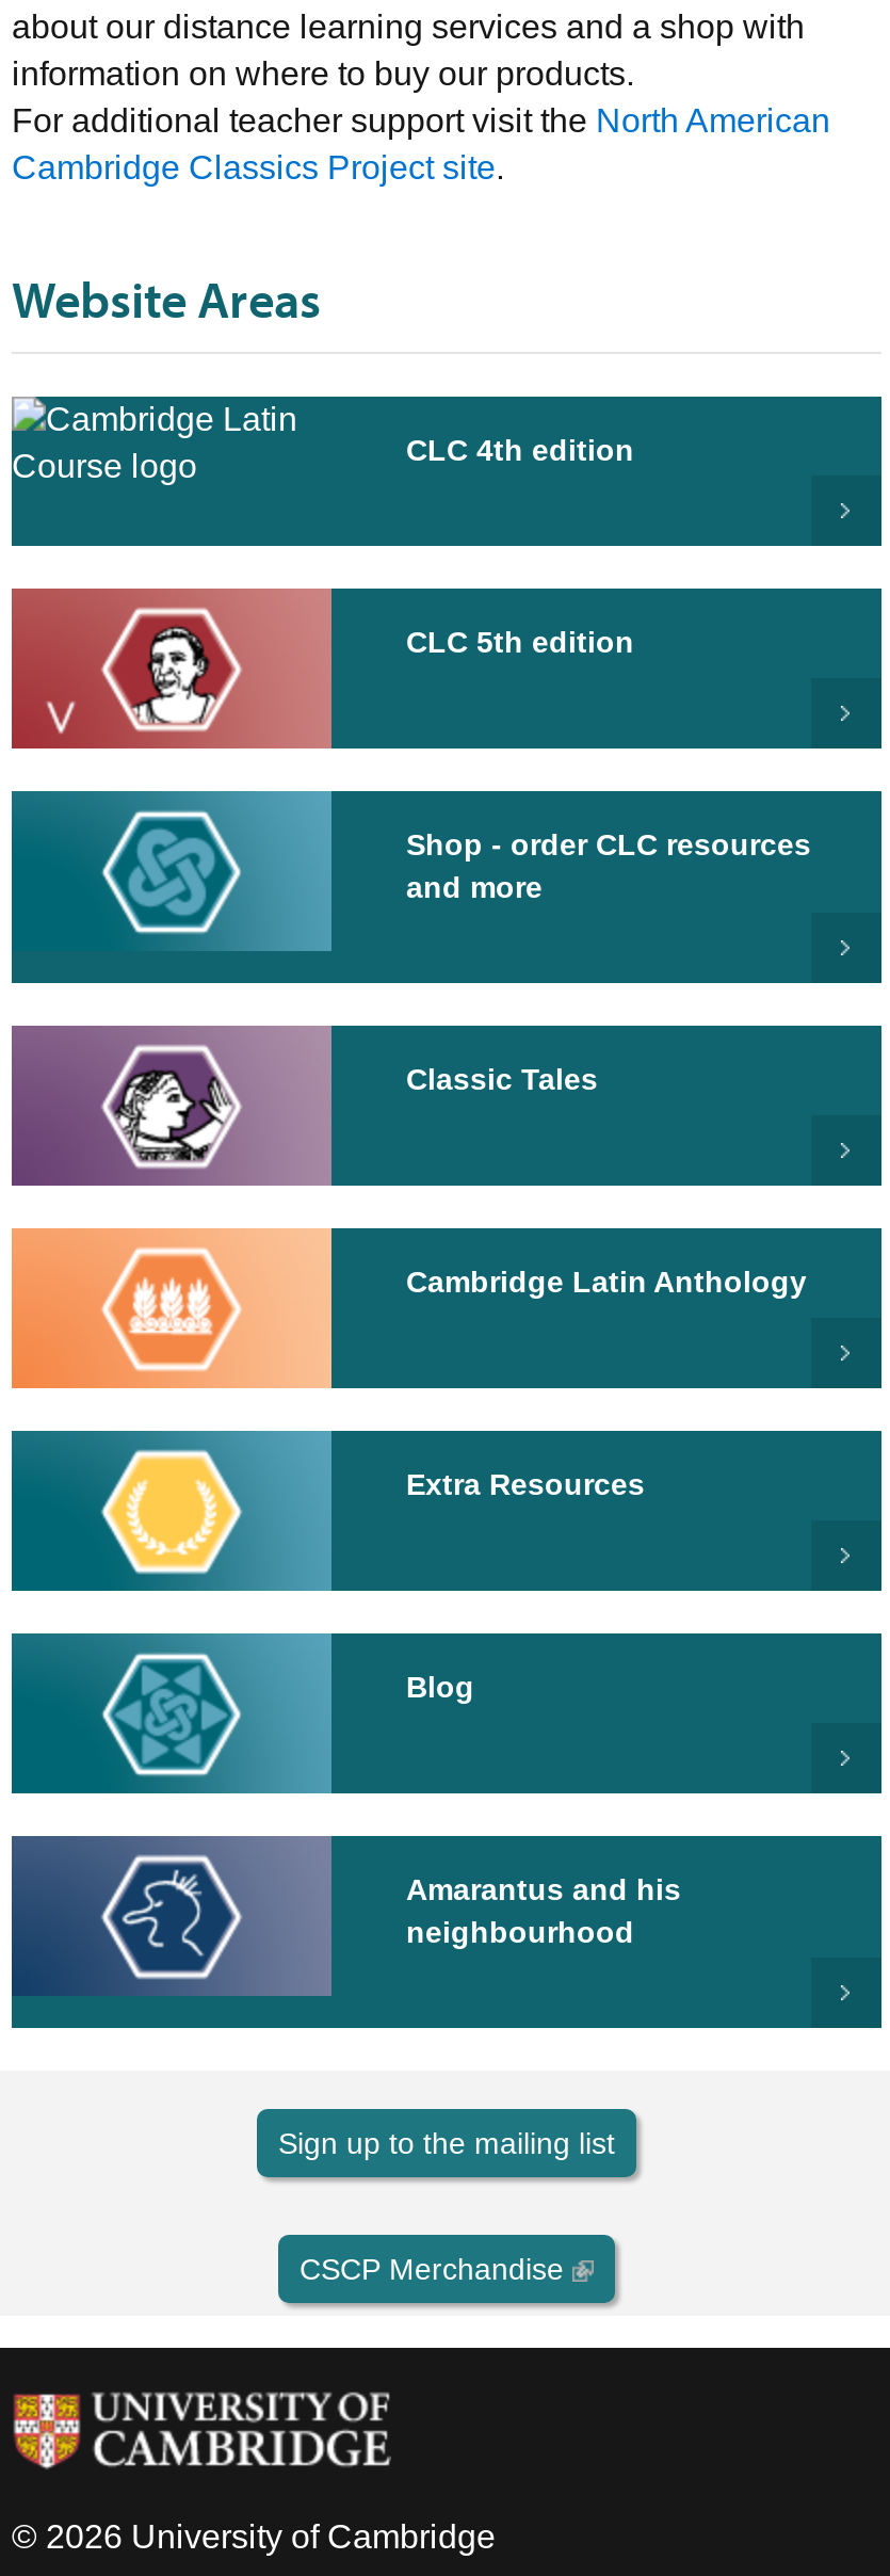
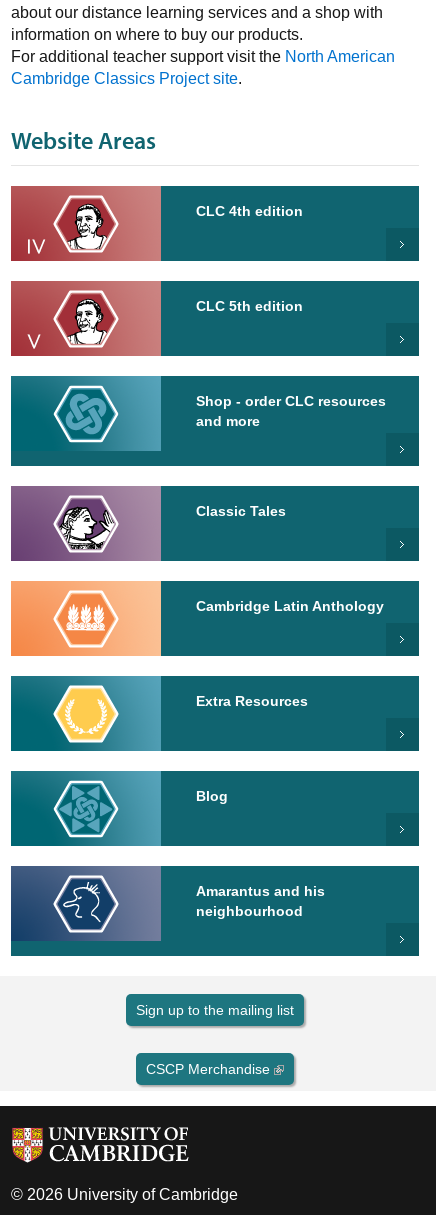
[10,395,331,548] [image] -> [10,185,162,262] [image]

